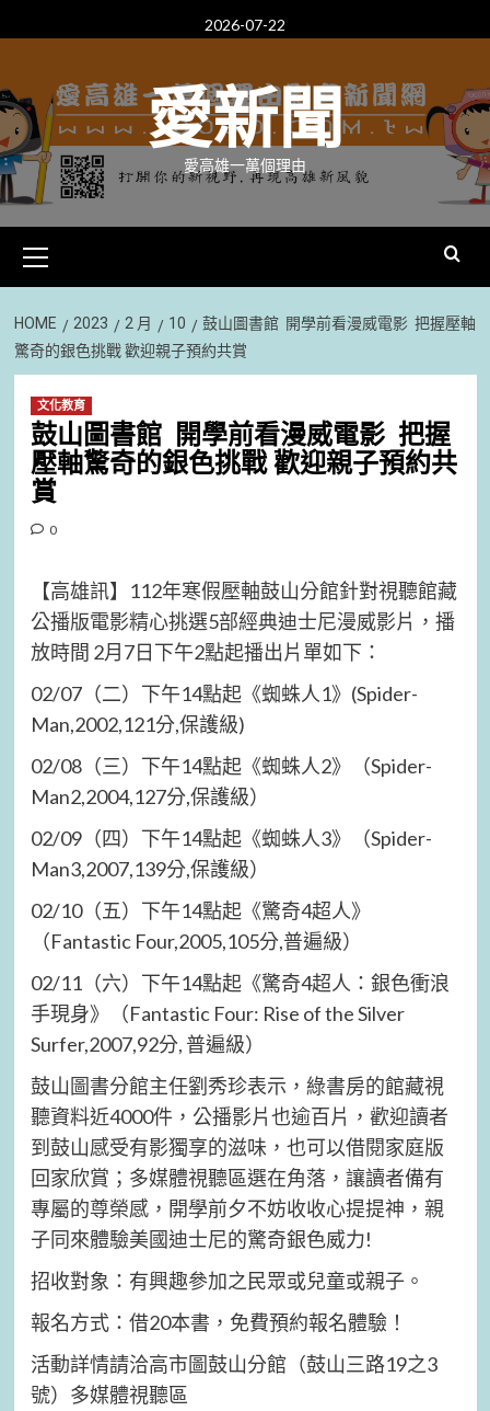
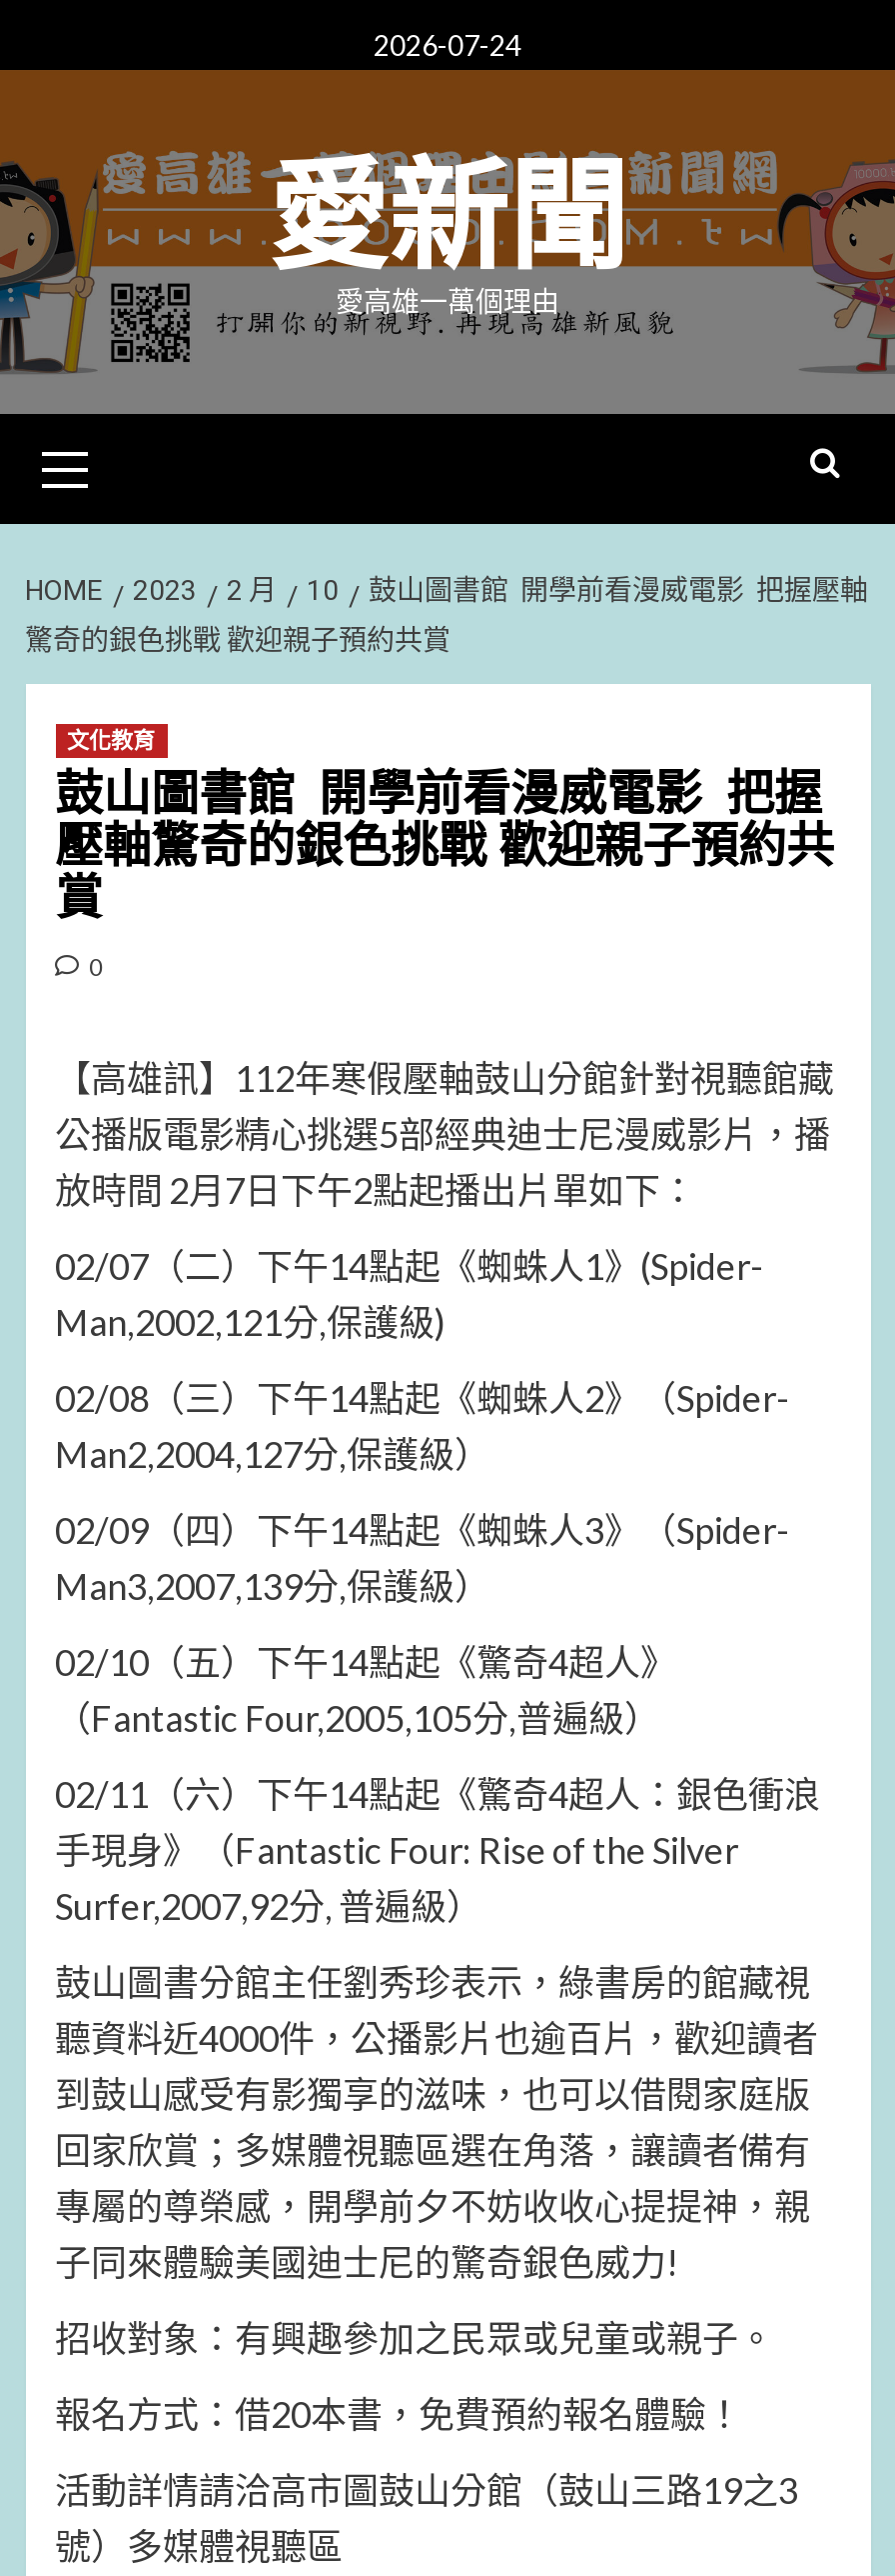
[205,15,285,34] 2026-07-22 -> [374,28,521,62] 2026-07-24

